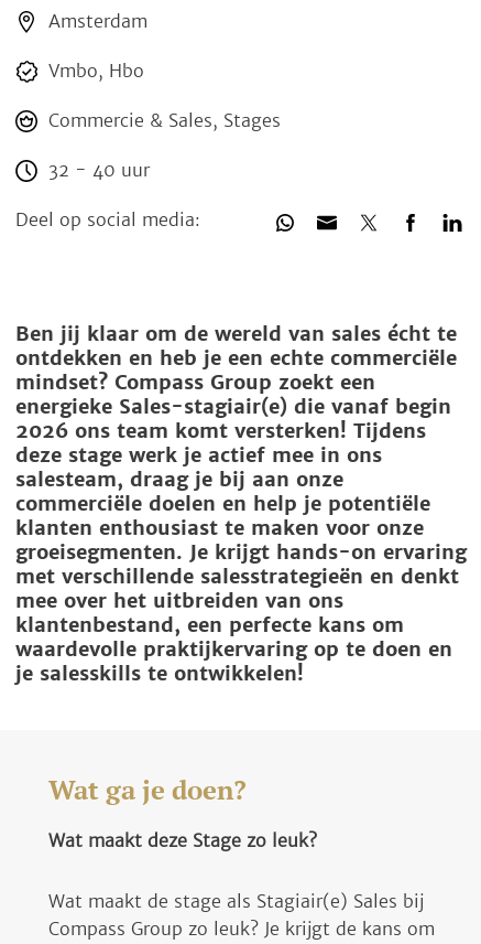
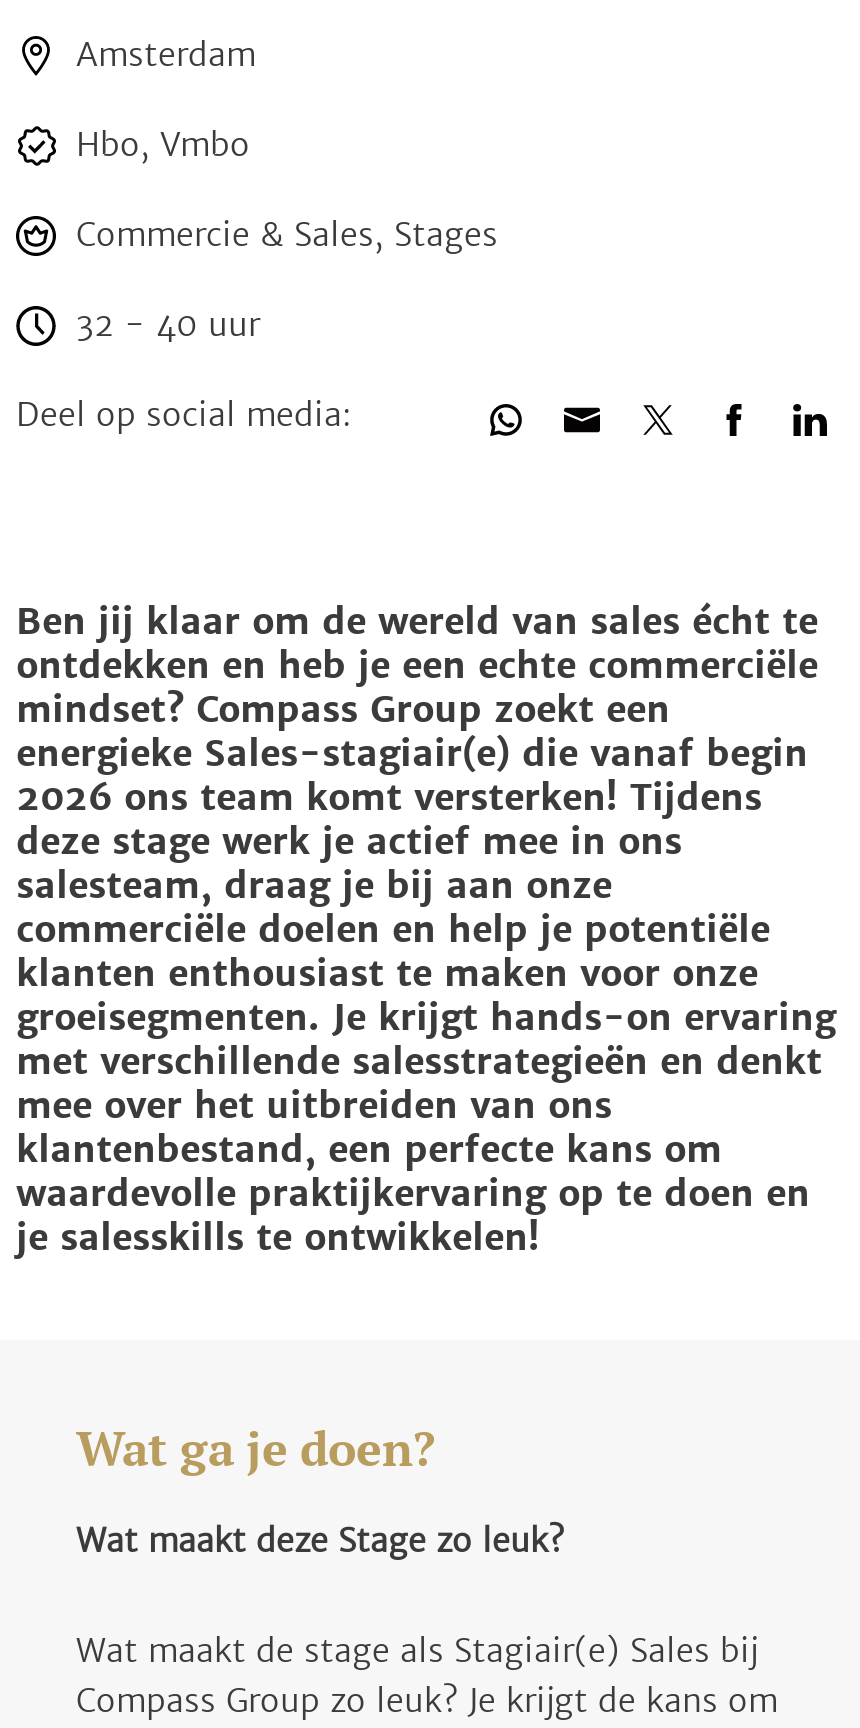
[48,60,144,82] Vmbo, Hbo -> [76,124,250,164] Hbo, Vmbo

